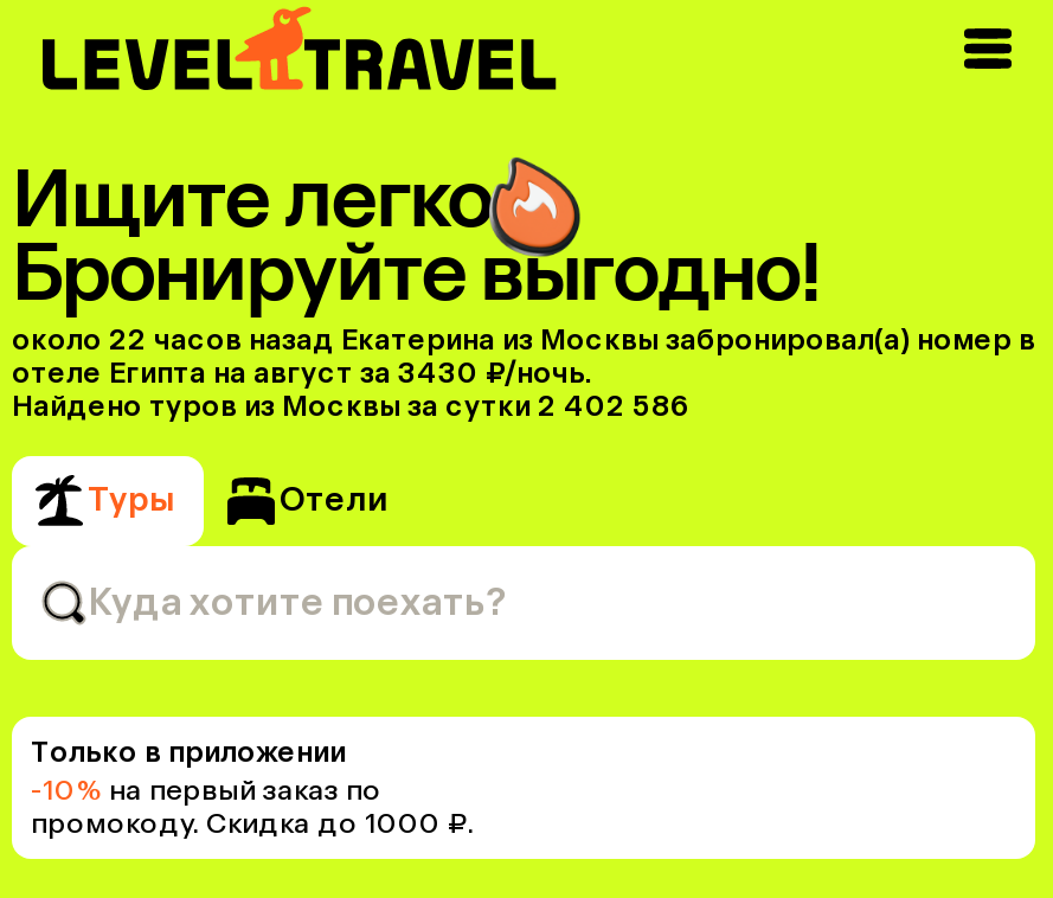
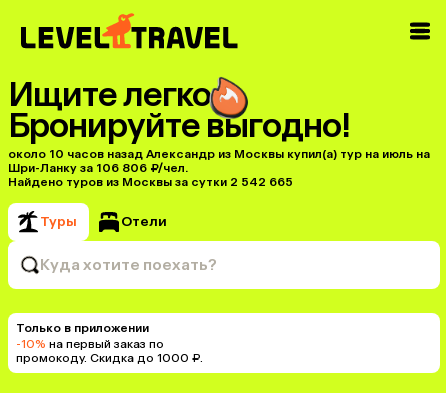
[12,323,1035,423] около 22 часов назад Екатерина из Москвы забронировал(а) номер в | отеле Египта на август за 3430 ₽/ночь. | Найдено туров из Москвы за сутки 2 402 586 -> [8,147,430,189] около 10 часов назад Александр из Москвы купил(a) тур на июль на | Шри-Ланку за 106 806 ₽/чел. | Найдено туров из Москвы за сутки 2 542 665

